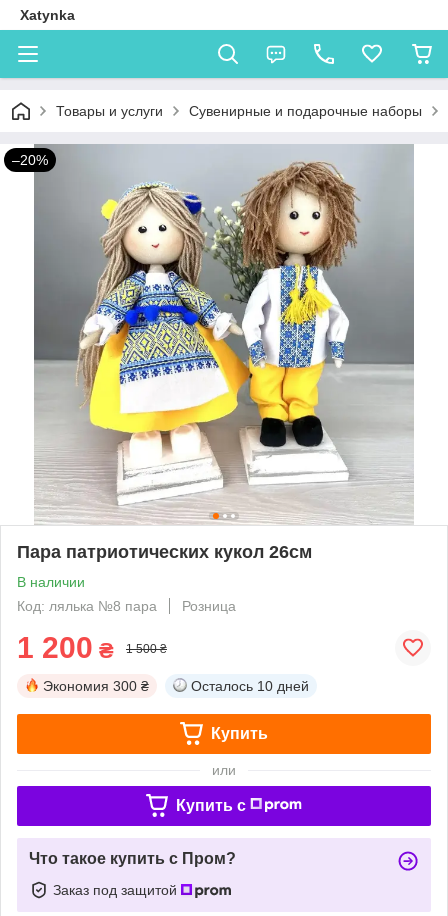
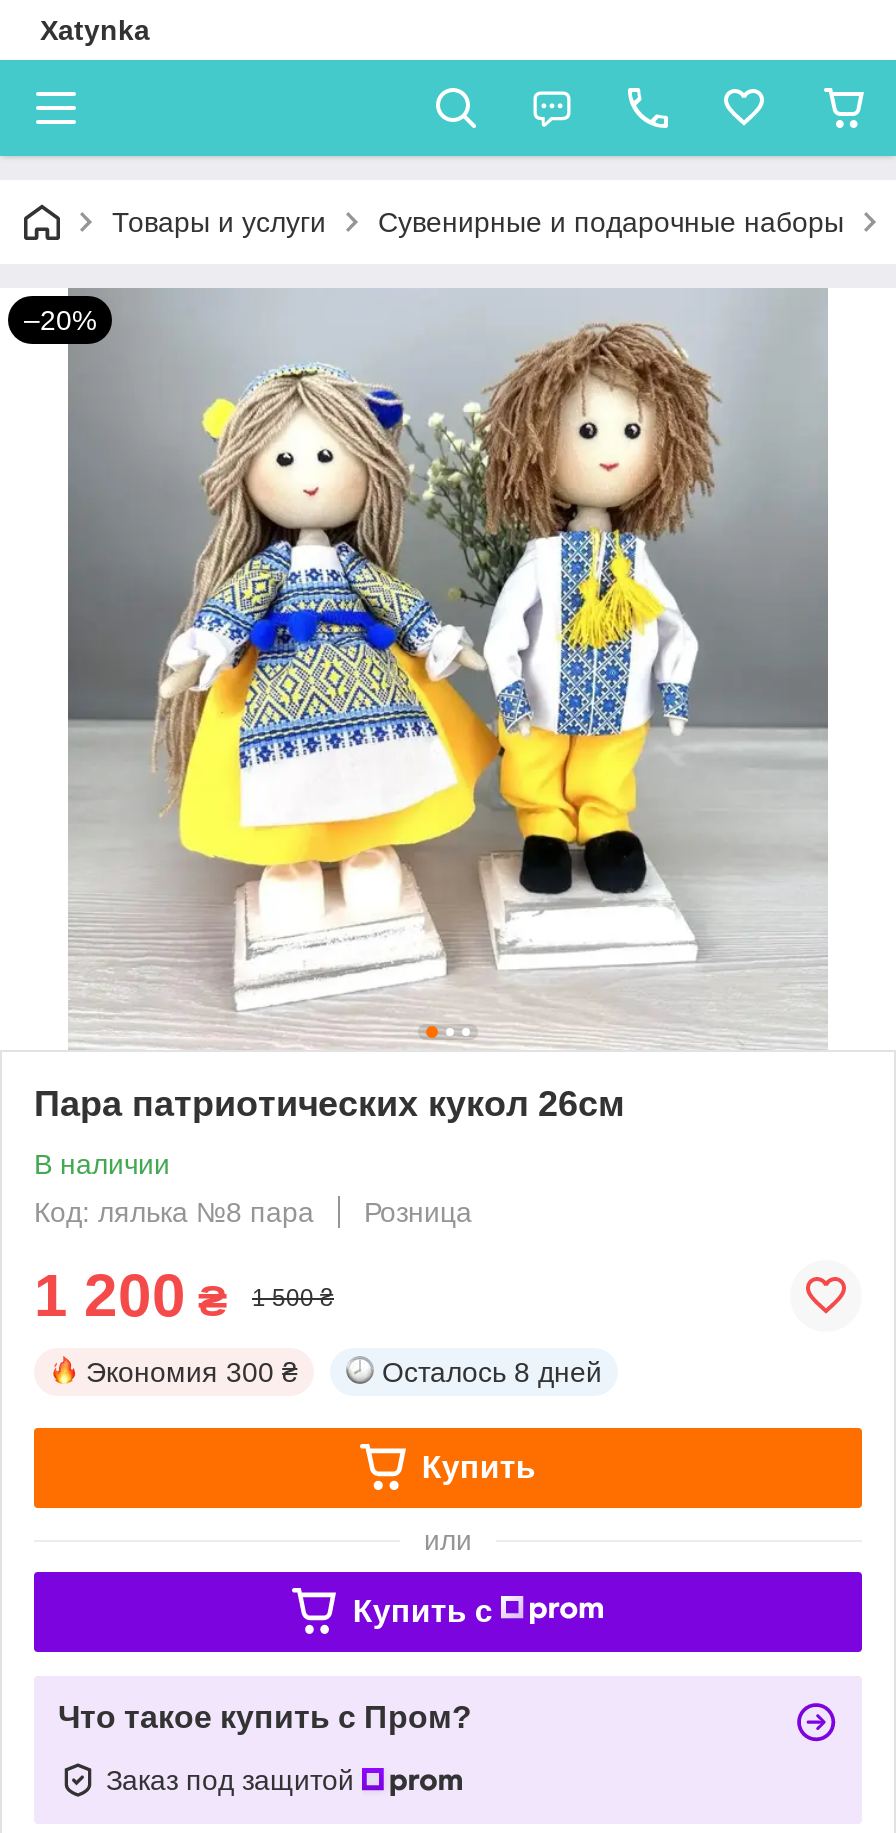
[191,678,309,694] Осталось 10 дней -> [382,1356,602,1388] Осталось 8 дней

